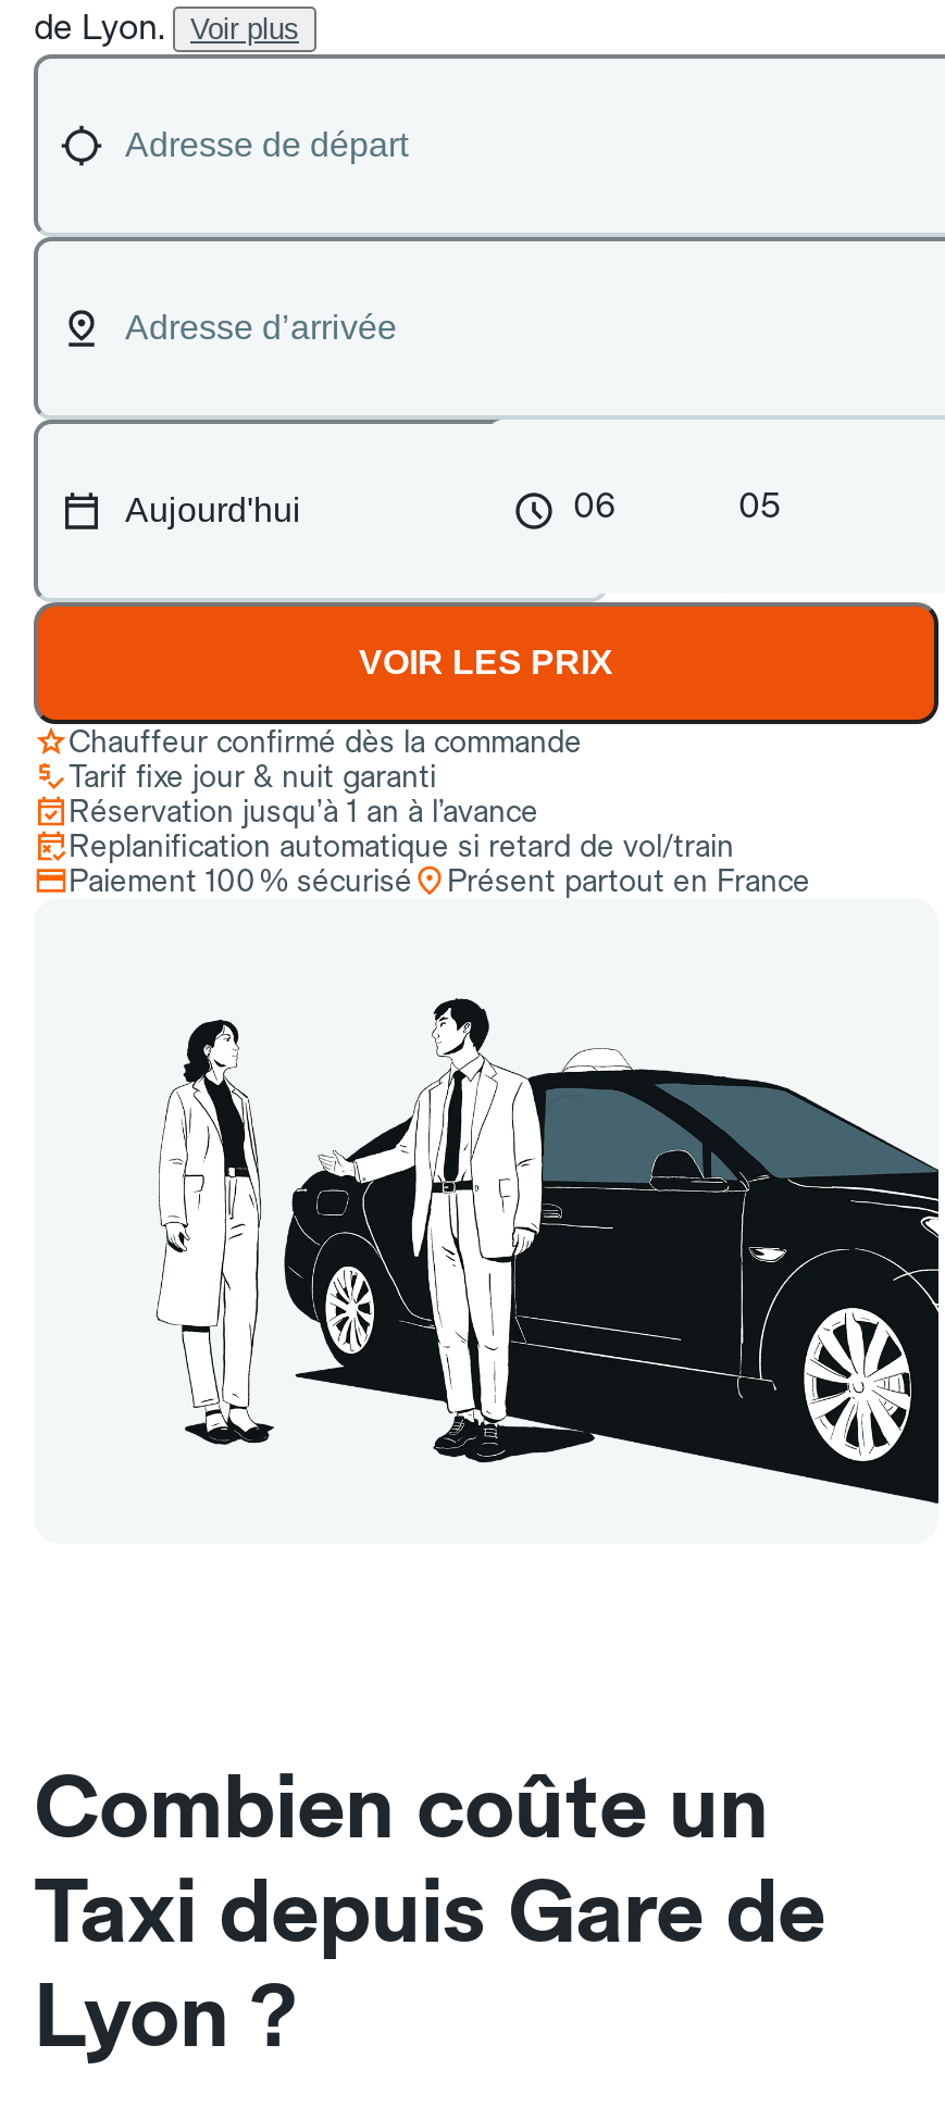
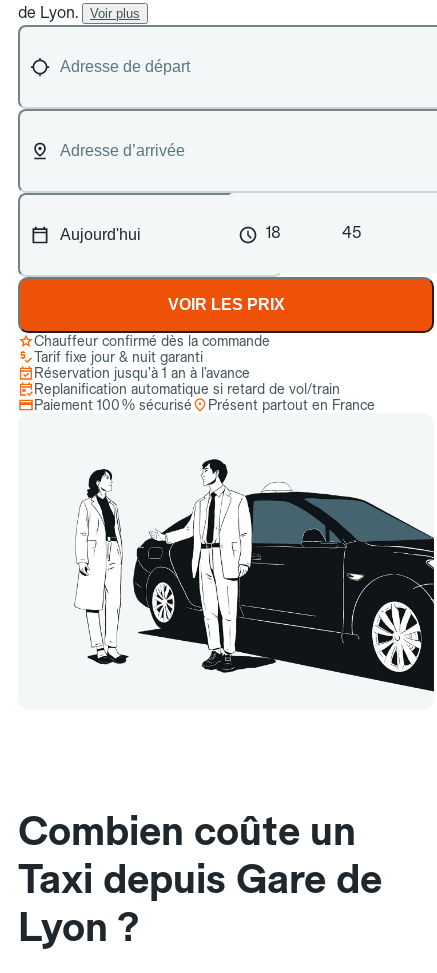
[573,485,617,526] 06 -> [266,223,281,242] 18
[738,485,780,526] 05 -> [342,223,361,242] 45

